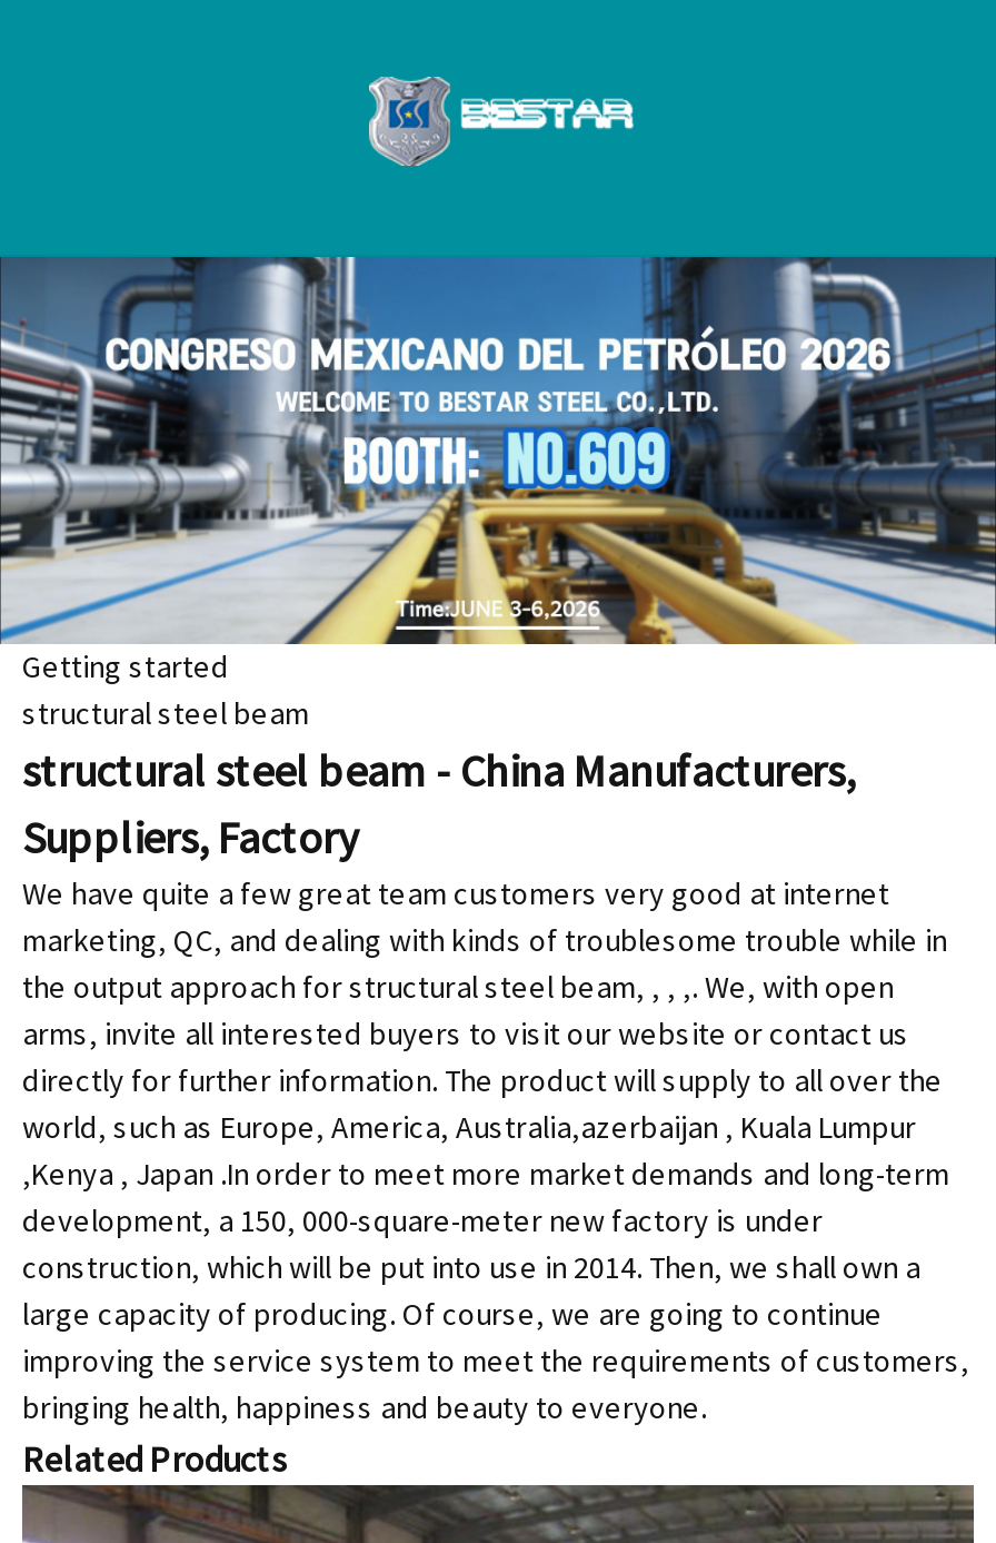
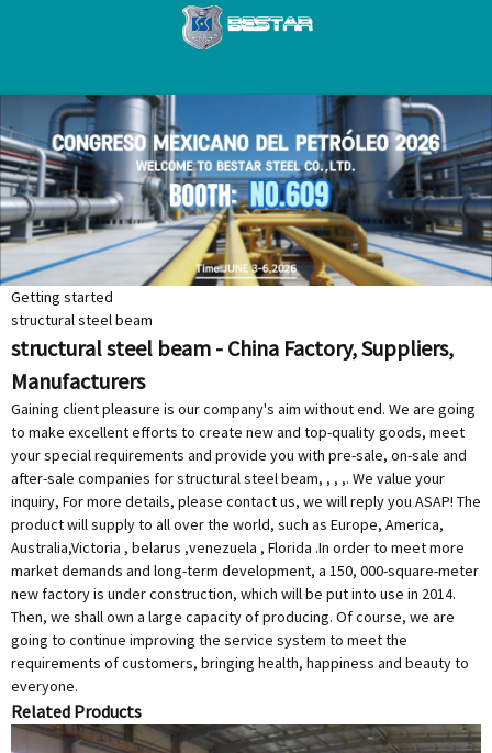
[22,742,969,1427] structural steel beam - China Manufacturers, | Suppliers, Factory | We have quite a few great team customers very good at internet | marketing, QC, and dealing with kinds of troublesome trouble while in | the output approach for structural steel beam, , , ,. We, with open | arms, invite all interested buyers to visit our website or contact us | directly for further information. The product will supply to all over the | world, such as Europe, America, Australia,azerbaijan , Kuala Lumpur | ,Kenya , Japan .In order to meet more market demands and long-term | development, a 150, 000-square-meter new factory is under | construction, which will be put into use in 2014. Then, we shall own a | large capacity of producing. Of course, we are going to continue | improving the service system to meet the requirements of customers, | bringing health, happiness and beauty to everyone. -> [11,334,481,696] structural steel beam - China Factory, Suppliers, | Manufacturers | Gaining client pleasure is our company's aim without end. We are going | to make excellent efforts to create new and top-quality goods, meet | your special requirements and provide you with pre-sale, on-sale and | after-sale companies for structural steel beam, , , ,. We value your | inquiry, For more details, please contact us, we will reply you ASAP! The | product will supply to all over the world, such as Europe, America, | Australia,Victoria , belarus ,venezuela , Florida .In order to meet more | market demands and long-term development, a 150, 000-square-meter | new factory is under construction, which will be put into use in 2014. | Then, we shall own a large capacity of producing. Of course, we are | going to continue improving the service system to meet the | requirements of customers, bringing health, happiness and beauty to | everyone.

